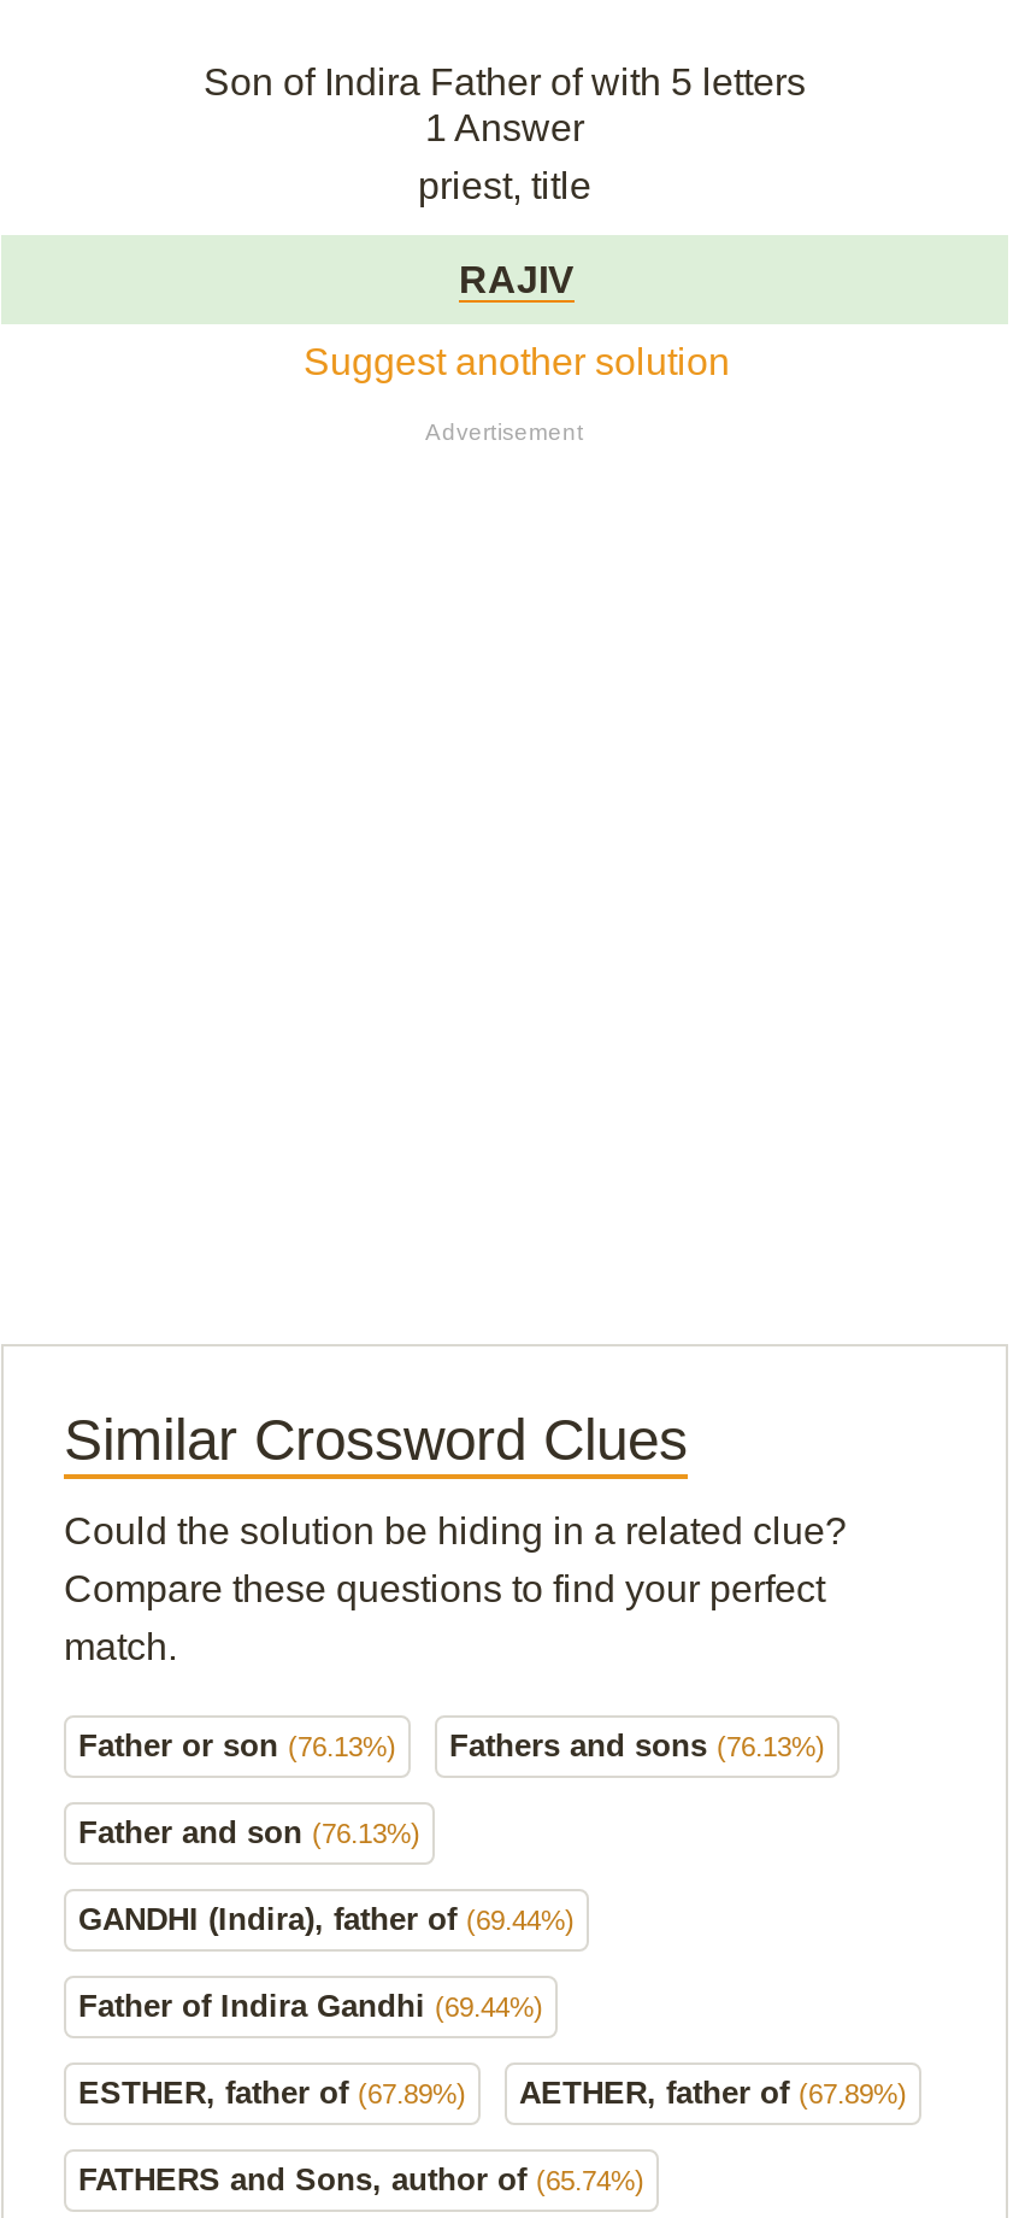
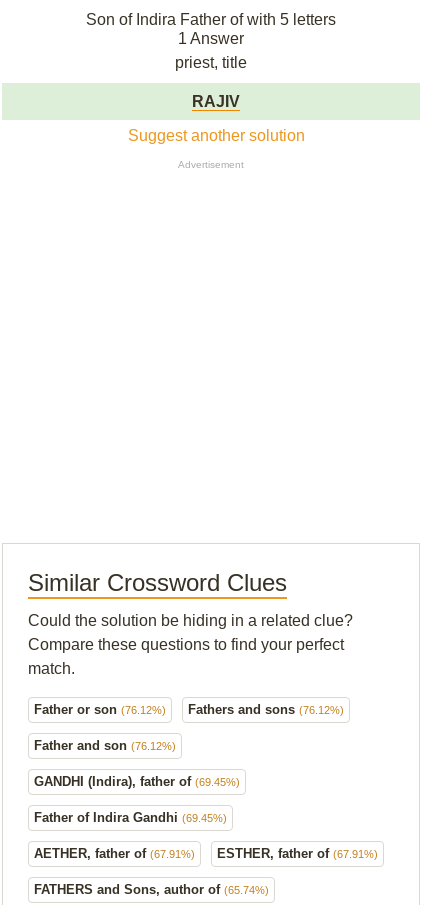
[78,1726,396,1763] Father or son (76.13%) -> [34,702,166,717] Father or son (76.12%)
[449,1726,825,1763] Fathers and sons (76.13%) -> [188,702,344,717] Fathers and sons (76.12%)
[78,1813,420,1849] Father and son (76.13%) -> [34,738,176,753] Father and son (76.12%)
[78,1900,575,1936] GANDHI (Indira), father of (69.44%) -> [34,774,240,789] GANDHI (Indira), father of (69.45%)
[78,1987,543,2023] Father of Indira Gandhi (69.44%) -> [34,810,227,825] Father of Indira Gandhi (69.45%)
[78,2074,466,2110] ESTHER, father of (67.89%) -> [34,846,195,861] AETHER, father of (67.91%)
[519,2074,907,2110] AETHER, father of (67.89%) -> [217,846,378,861] ESTHER, father of (67.91%)

